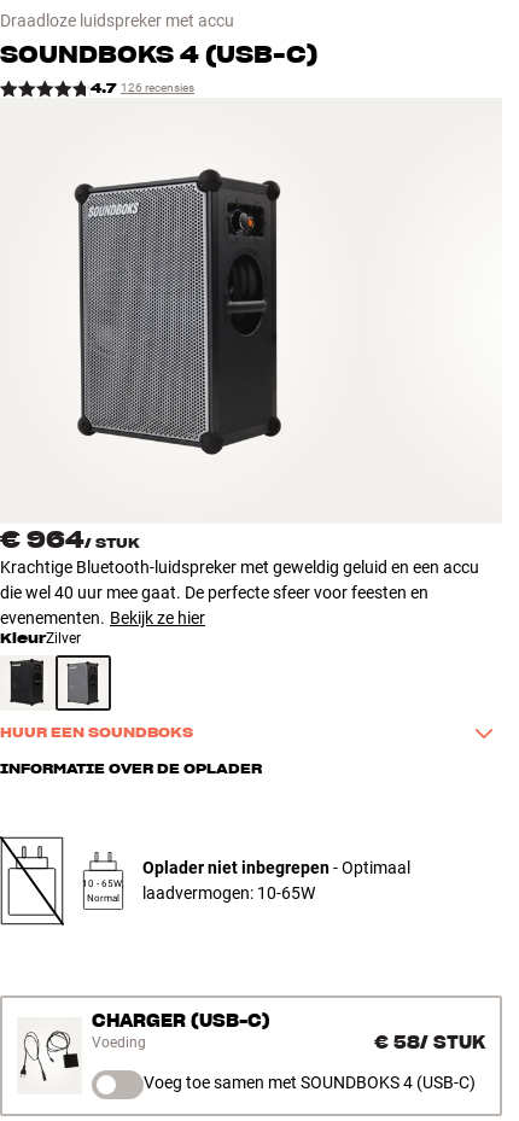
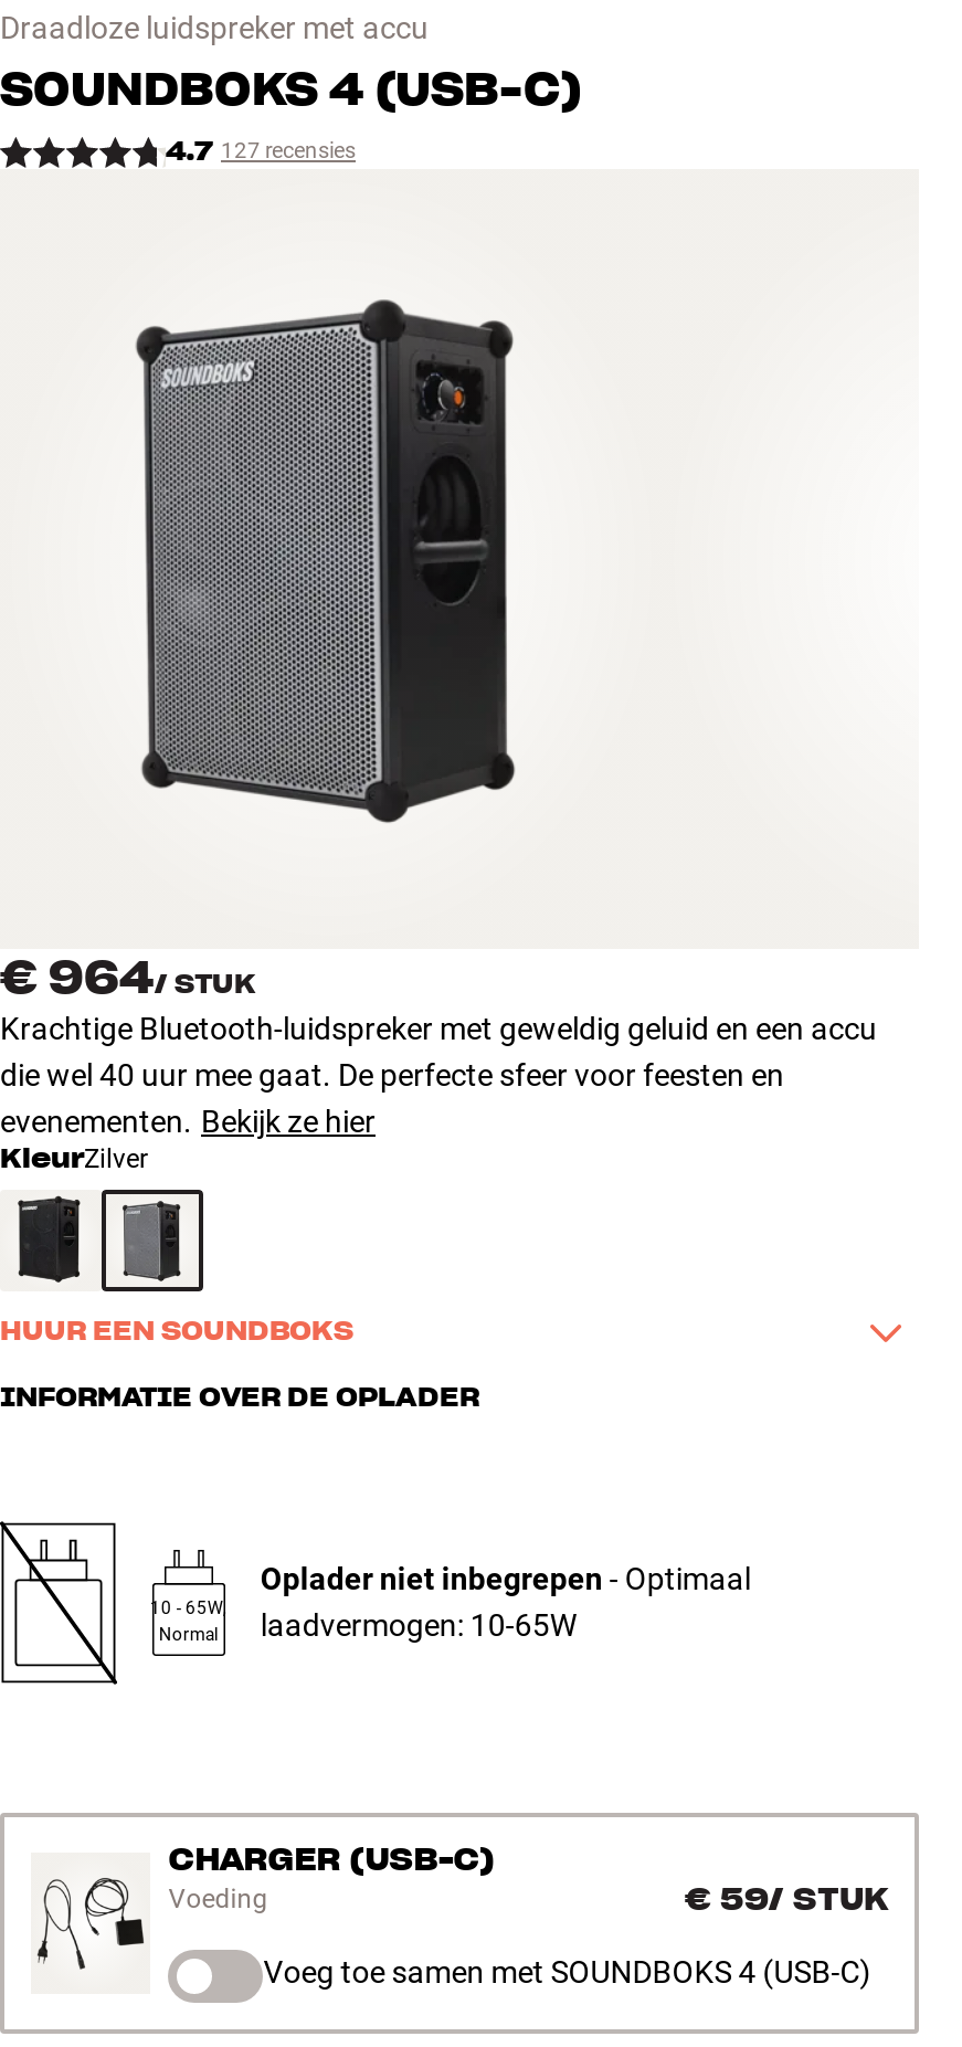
[91,79,194,97] 4.7 126 recensies -> [166,134,356,167] 4.7 127 recensies
[374,1032,485,1053] € 58/ STUK -> [685,1879,888,1919] € 59/ STUK

